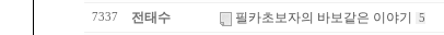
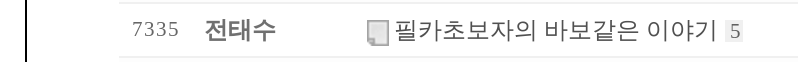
[91,10,170,25] 7337 전태수 -> [132,16,276,44] 7335 전태수

